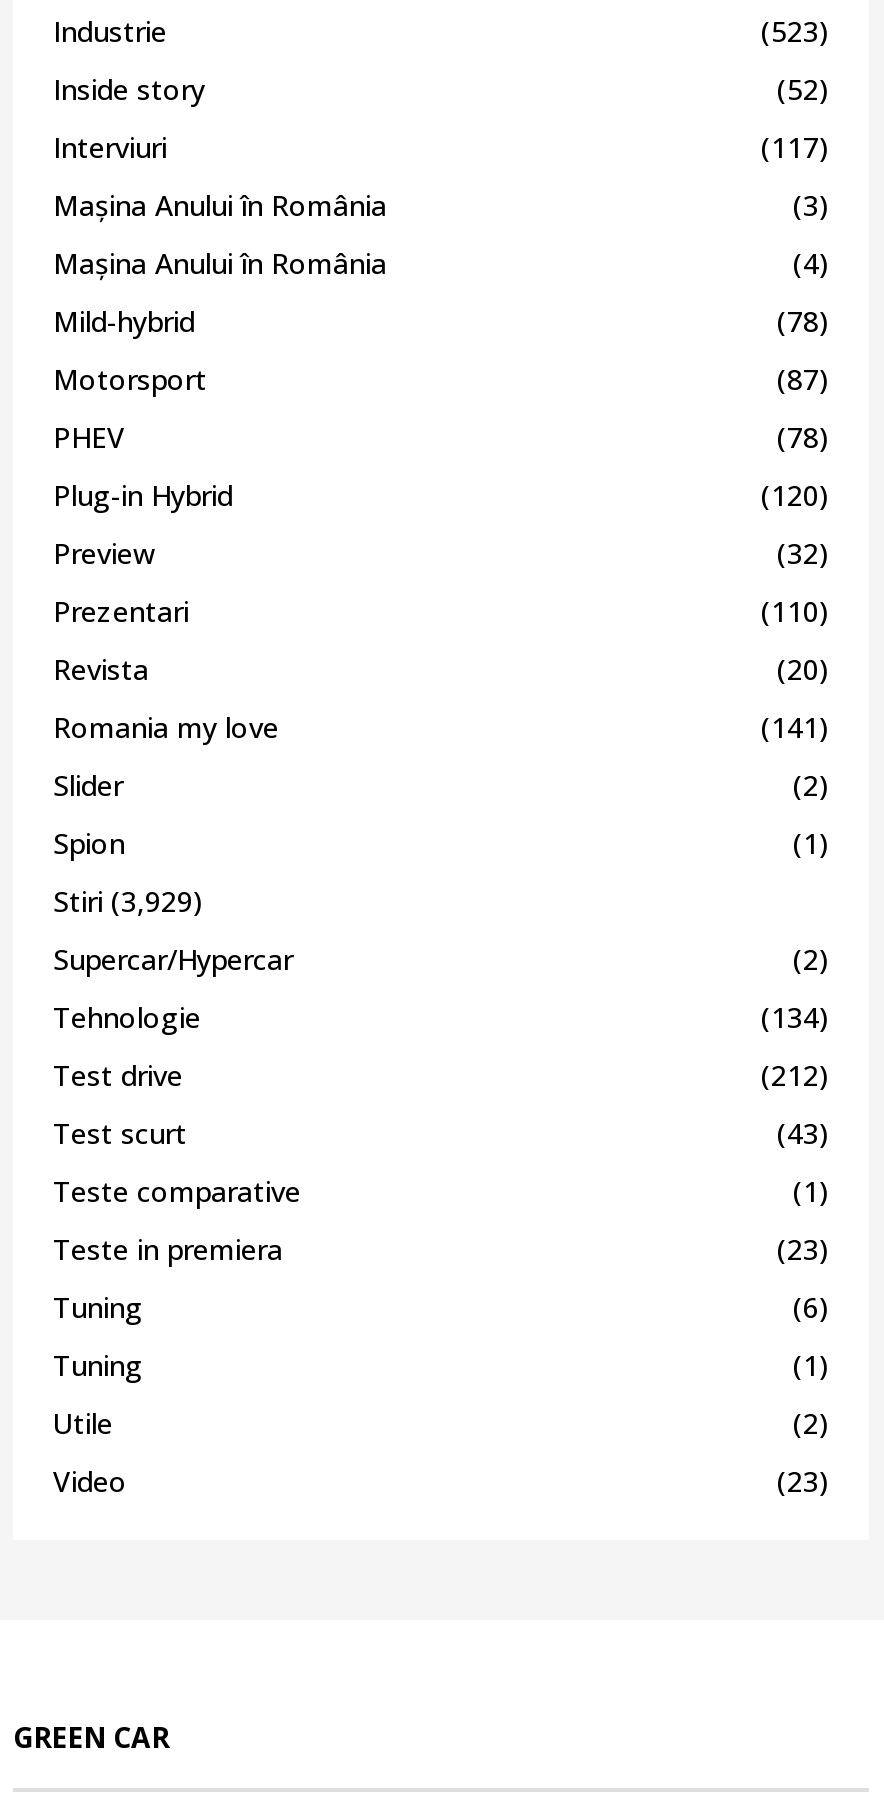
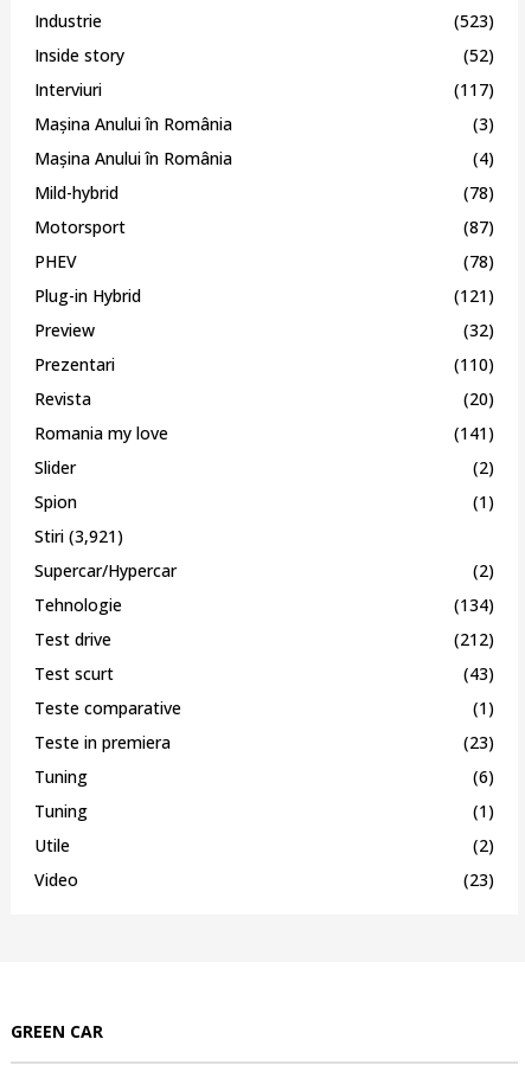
[761,476,829,514] (120) -> [454,284,494,306] (121)
[53,882,203,920] Stiri (3,929) -> [34,524,123,547] Stiri (3,921)

